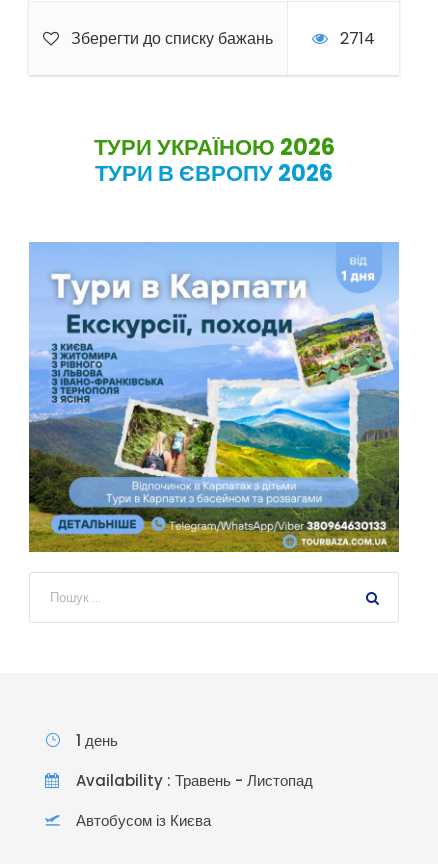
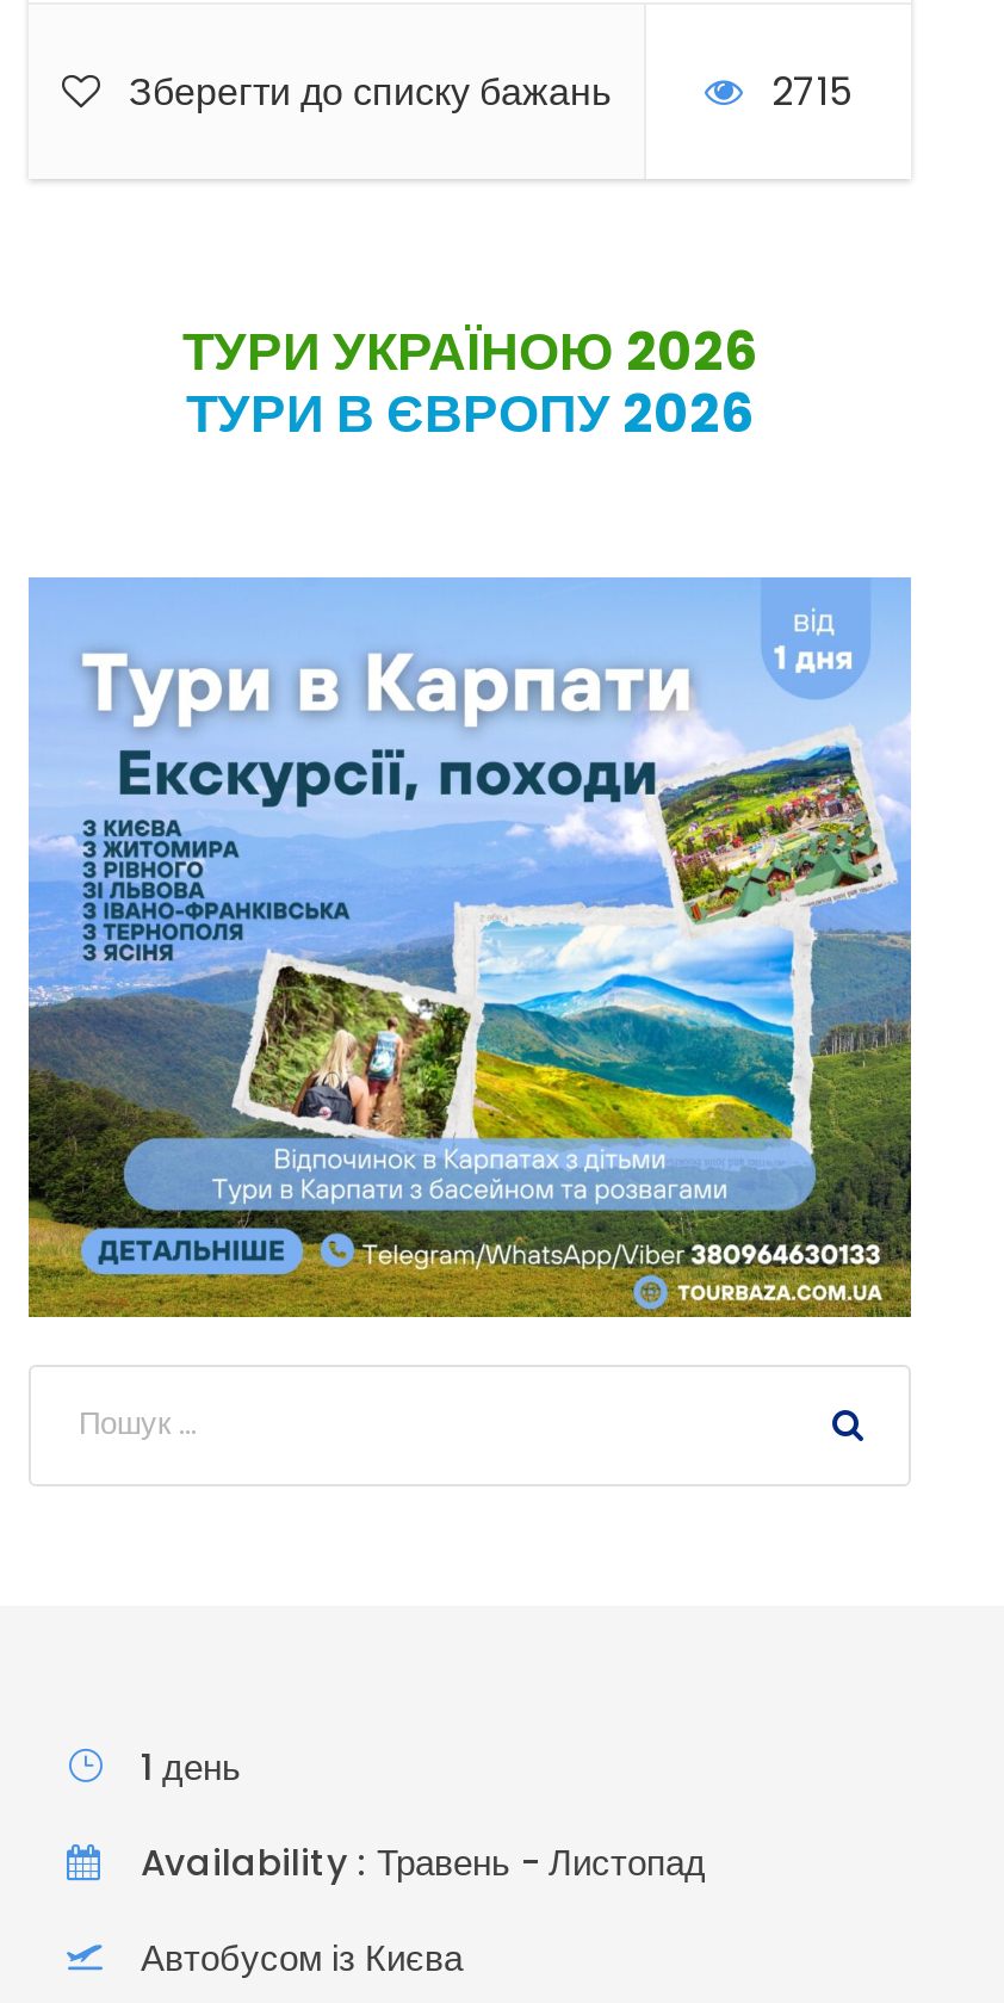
[340,27,375,50] 2714 -> [771,64,853,119] 2715

